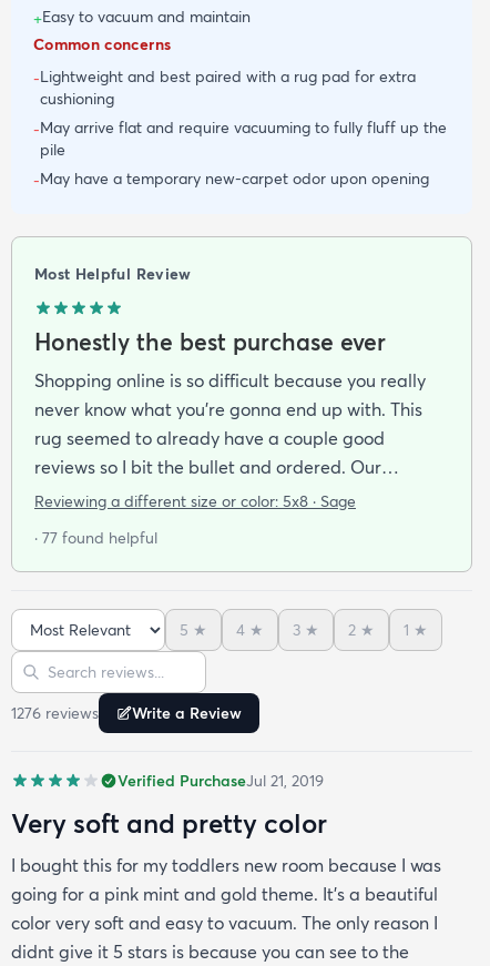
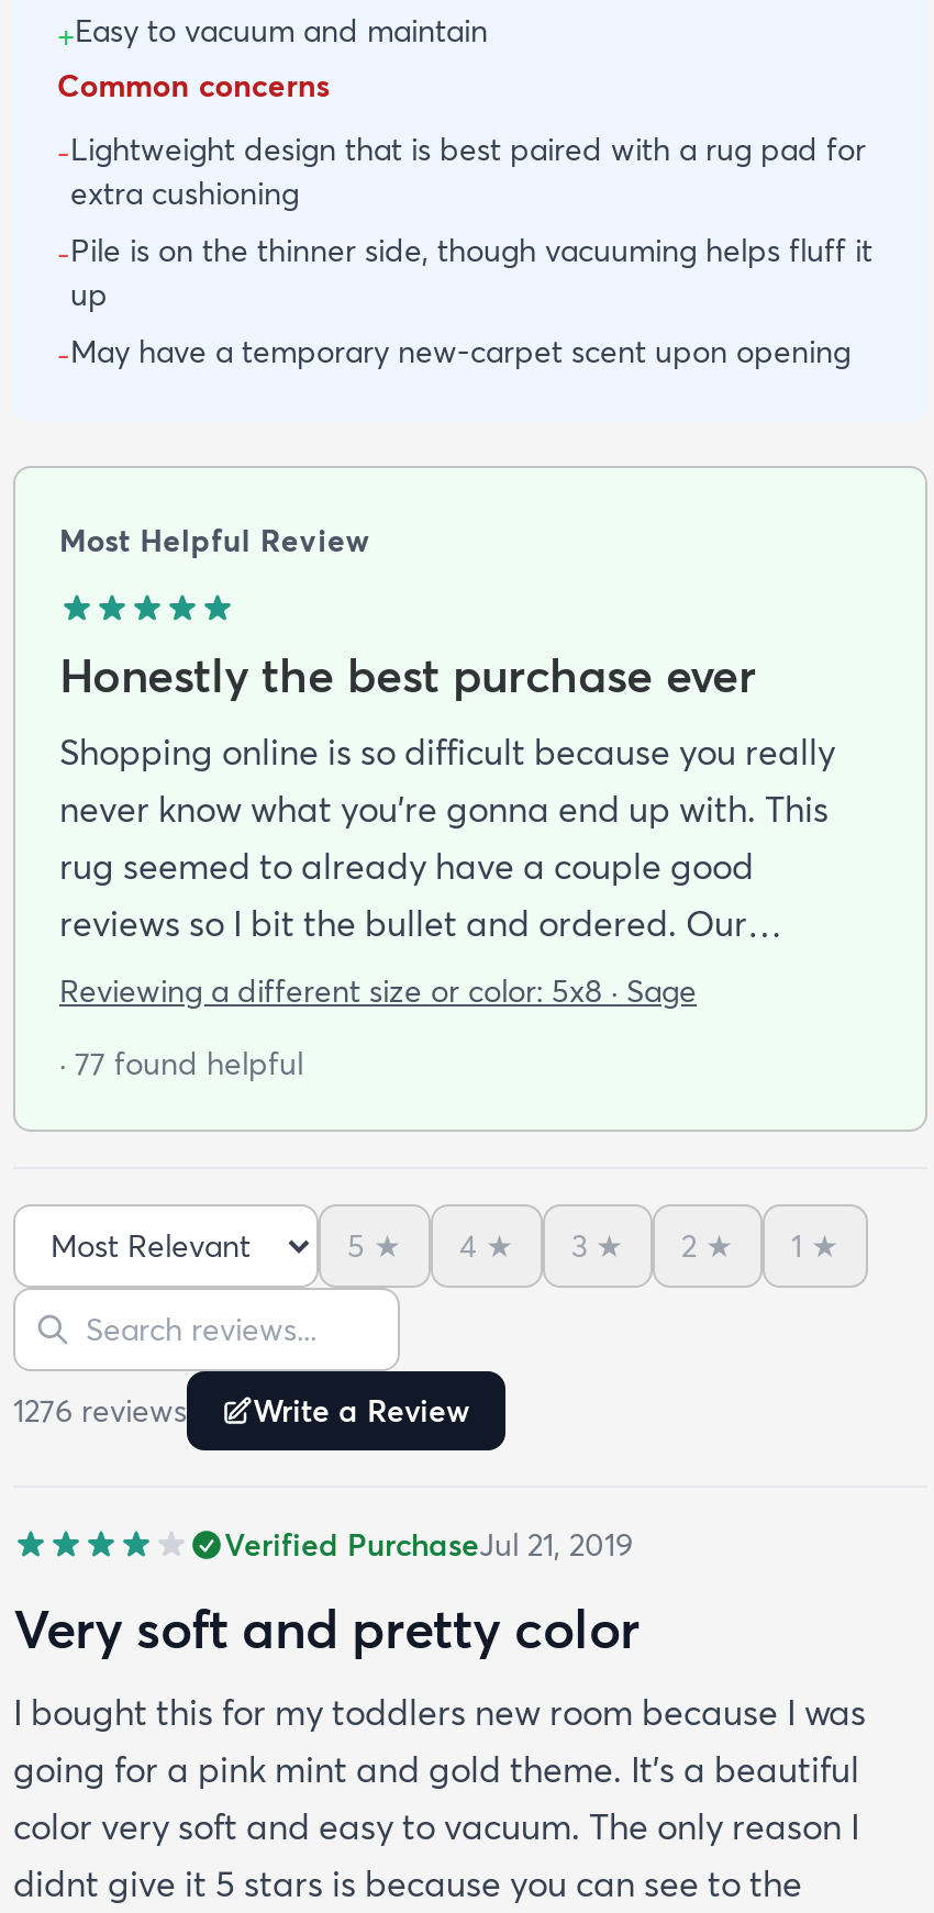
[33,66,447,190] -Lightweight and best paired with a rug pad for extra | cushioning | -May arrive flat and require vacuuming to fully fluff up the | pile | -May have a temporary new-carpet odor upon opening -> [57,130,872,376] -Lightweight design that is best paired with a rug pad for | extra cushioning | -Pile is on the thinner side, though vacuuming helps fluff it | up | -May have a temporary new-carpet scent upon opening

